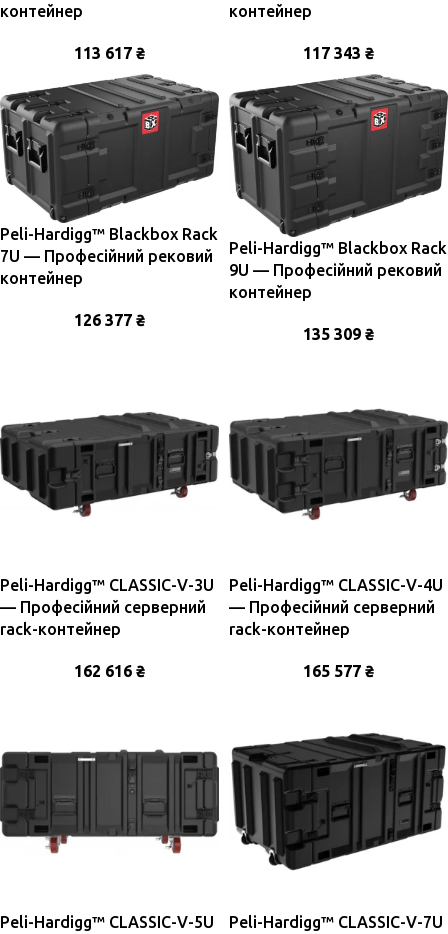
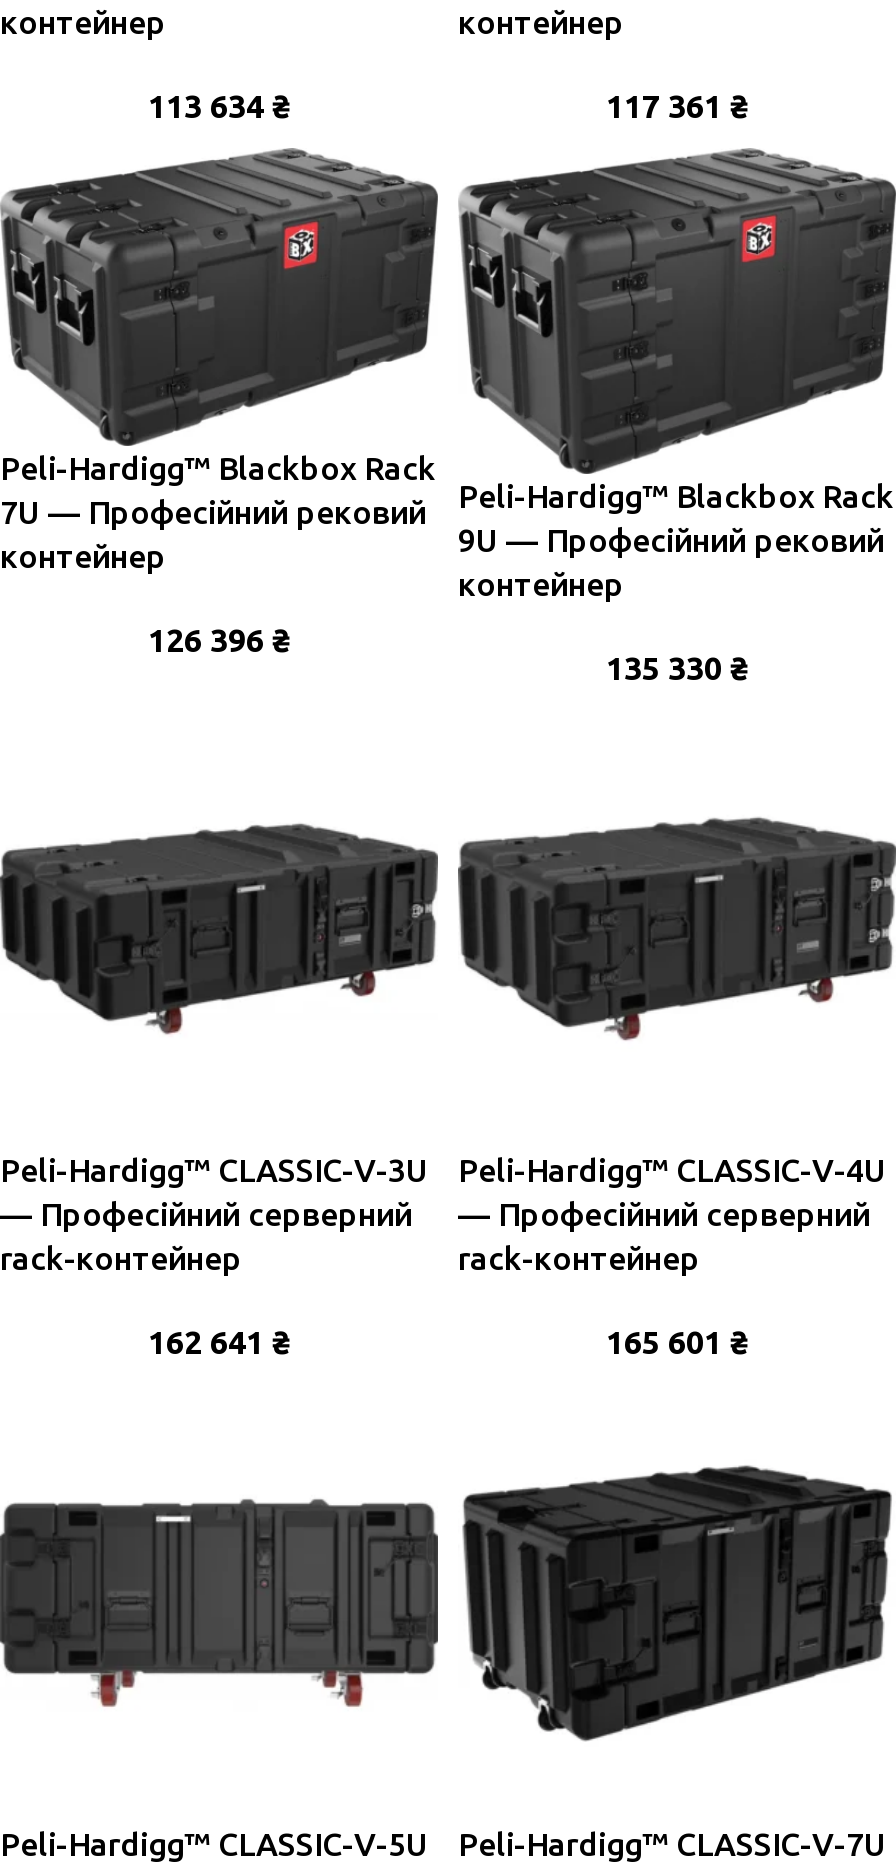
[74,44,145,62] 113 617 ₴ -> [148,88,290,124] 113 634 ₴
[303,44,374,62] 117 343 ₴ -> [606,88,748,124] 117 361 ₴
[74,311,145,329] 126 377 ₴ -> [148,623,290,659] 126 396 ₴
[303,325,374,343] 135 309 ₴ -> [606,650,748,686] 135 330 ₴
[74,662,145,680] 162 616 ₴ -> [148,1324,290,1360] 162 641 ₴
[303,662,374,680] 165 577 ₴ -> [606,1324,748,1360] 165 601 ₴

